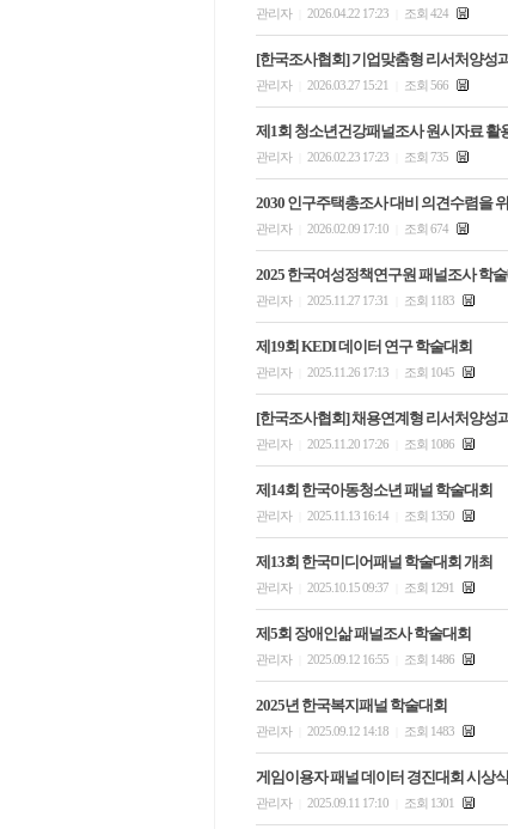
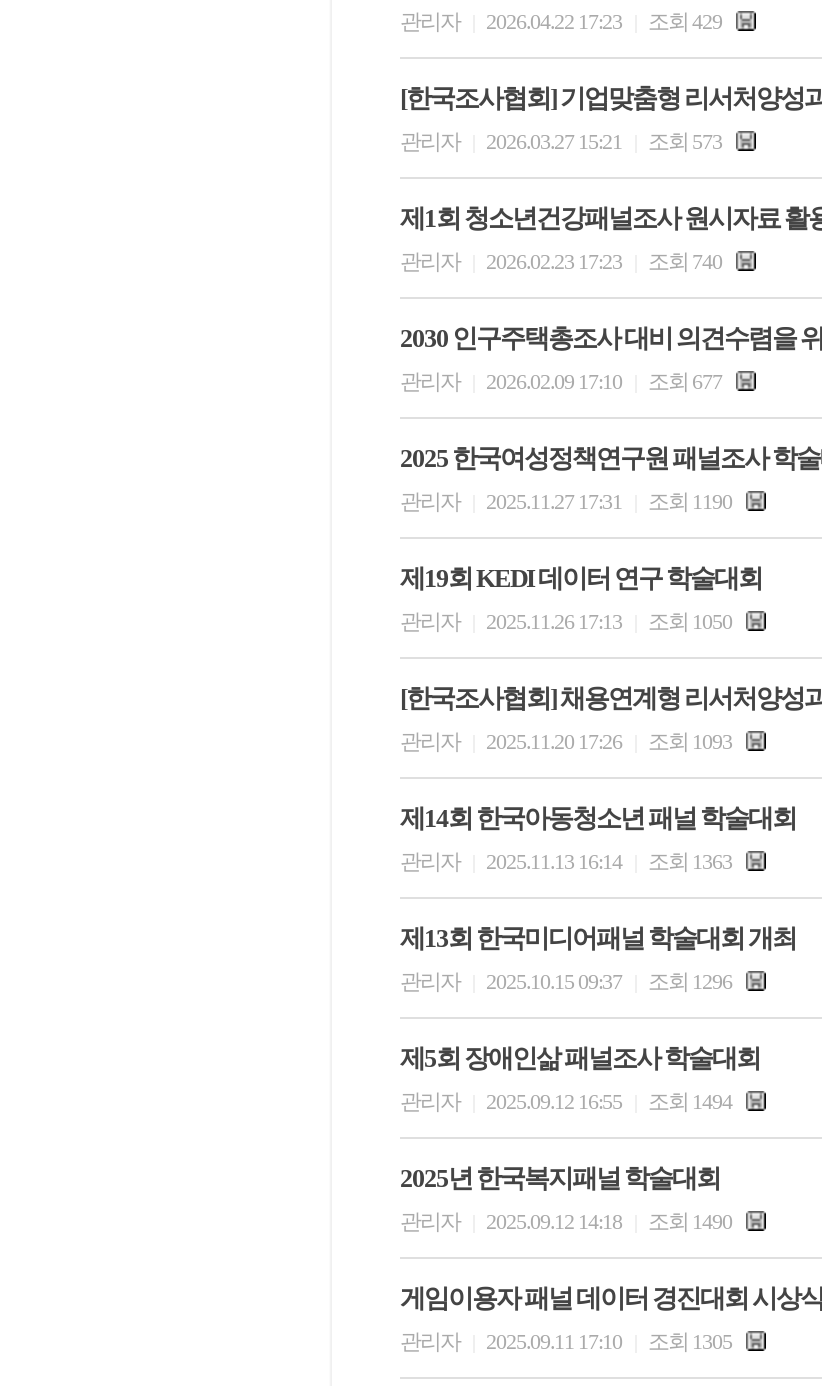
[256,6,451,20] 관리자 2026.04.22 17:23 조회 424 -> [400,9,726,33] 관리자 2026.04.22 17:23 조회 429
[256,78,451,92] 관리자 2026.03.27 15:21 조회 566 -> [400,129,726,153] 관리자 2026.03.27 15:21 조회 573
[256,150,451,164] 관리자 2026.02.23 17:23 조회 735 -> [400,249,726,273] 관리자 2026.02.23 17:23 조회 740
[256,221,451,236] 관리자 2026.02.09 17:10 조회 674 -> [400,369,726,393] 관리자 2026.02.09 17:10 조회 677
[256,293,457,307] 관리자 2025.11.27 17:31 조회 1183 -> [400,489,736,513] 관리자 2025.11.27 17:31 조회 1190
[256,365,457,379] 관리자 2025.11.26 17:13 조회 1045 -> [400,609,736,633] 관리자 2025.11.26 17:13 조회 1050
[256,437,457,451] 관리자 2025.11.20 17:26 조회 1086 -> [400,729,736,753] 관리자 2025.11.20 17:26 조회 1093
[256,508,457,523] 관리자 2025.11.13 16:14 조회 1350 -> [400,849,736,873] 관리자 2025.11.13 16:14 조회 1363
[256,580,457,595] 관리자 2025.10.15 09:37 조회 1291 -> [400,969,736,993] 관리자 2025.10.15 09:37 조회 1296
[256,652,457,666] 관리자 2025.09.12 16:55 조회 1486 -> [400,1089,736,1113] 관리자 2025.09.12 16:55 조회 1494
[256,724,457,738] 관리자 2025.09.12 14:18 조회 1483 -> [400,1209,736,1233] 관리자 2025.09.12 14:18 조회 1490
[256,796,457,810] 관리자 2025.09.11 17:10 조회 1301 -> [400,1329,736,1353] 관리자 2025.09.11 17:10 조회 1305

